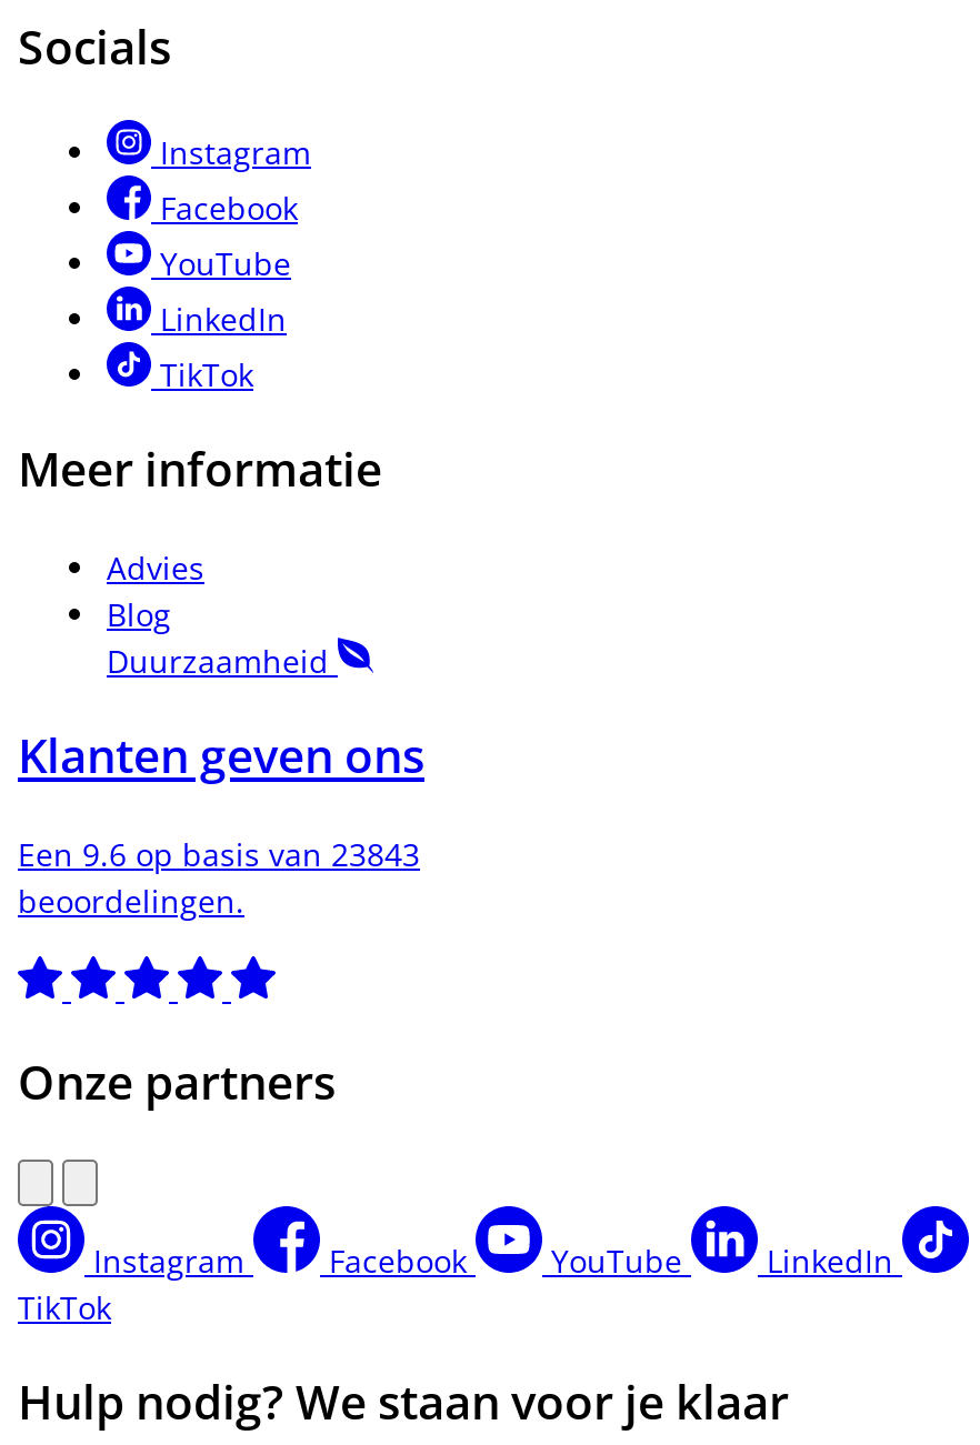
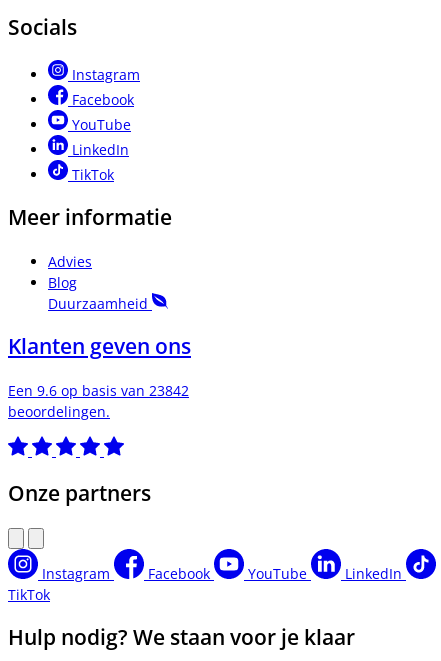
[18,833,420,875] Een 9.6 op basis van 23843 -> [8,381,189,400] Een 9.6 op basis van 23842

